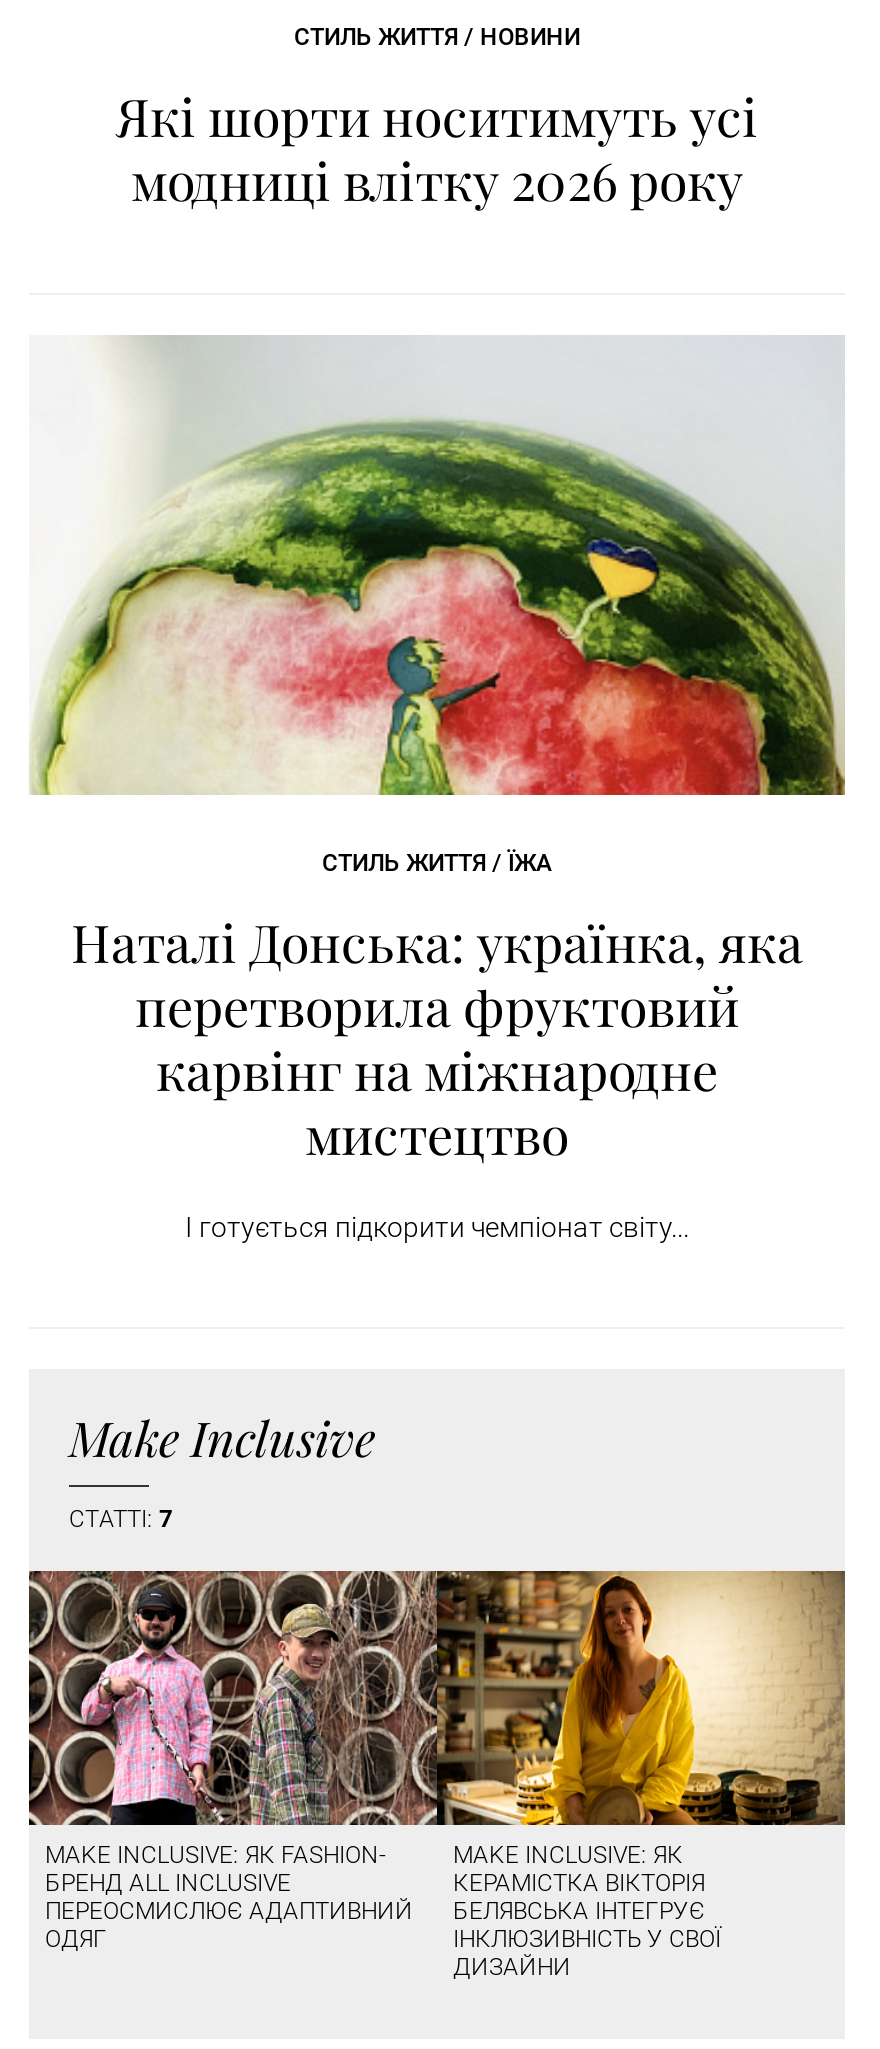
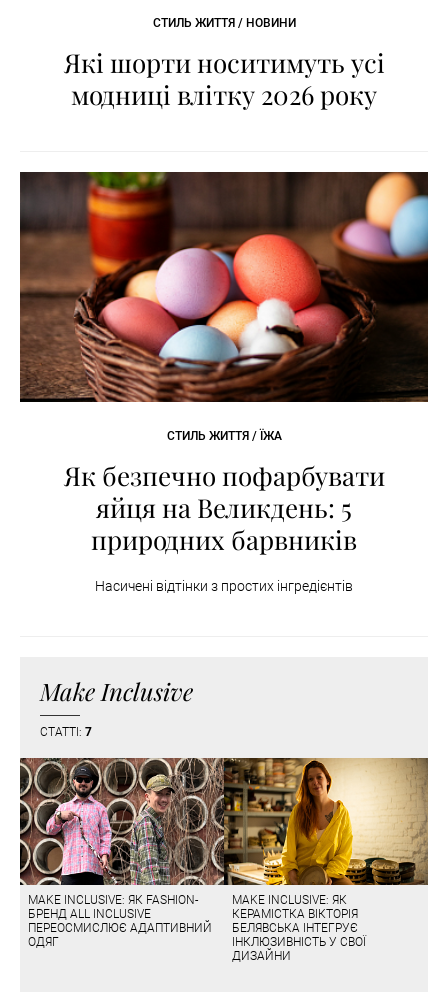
[29,335,847,797] [image] -> [19,171,429,403] [image]
[71,906,803,1168] Наталі Донська: українка, яка | перетворила фруктовий | карвінг на міжнародне | мистецтво -> [63,458,384,557] Як безпечно пофарбувати | яйця на Великдень: 5 | природних барвників
[185,1210,689,1242] І готується підкорити чемпіонат світу... -> [95,578,353,594] Насичені відтінки з простих інгредієнтів

